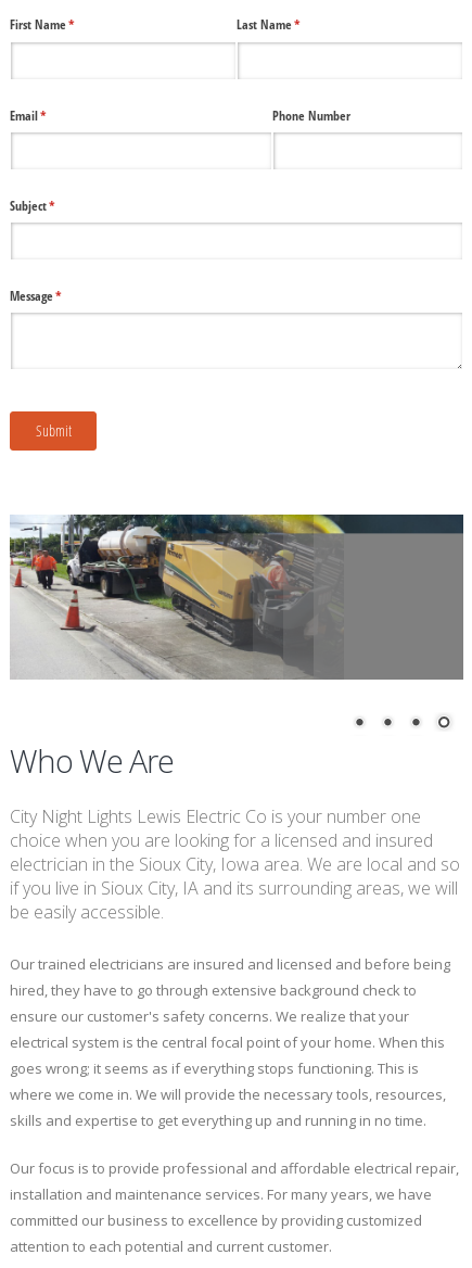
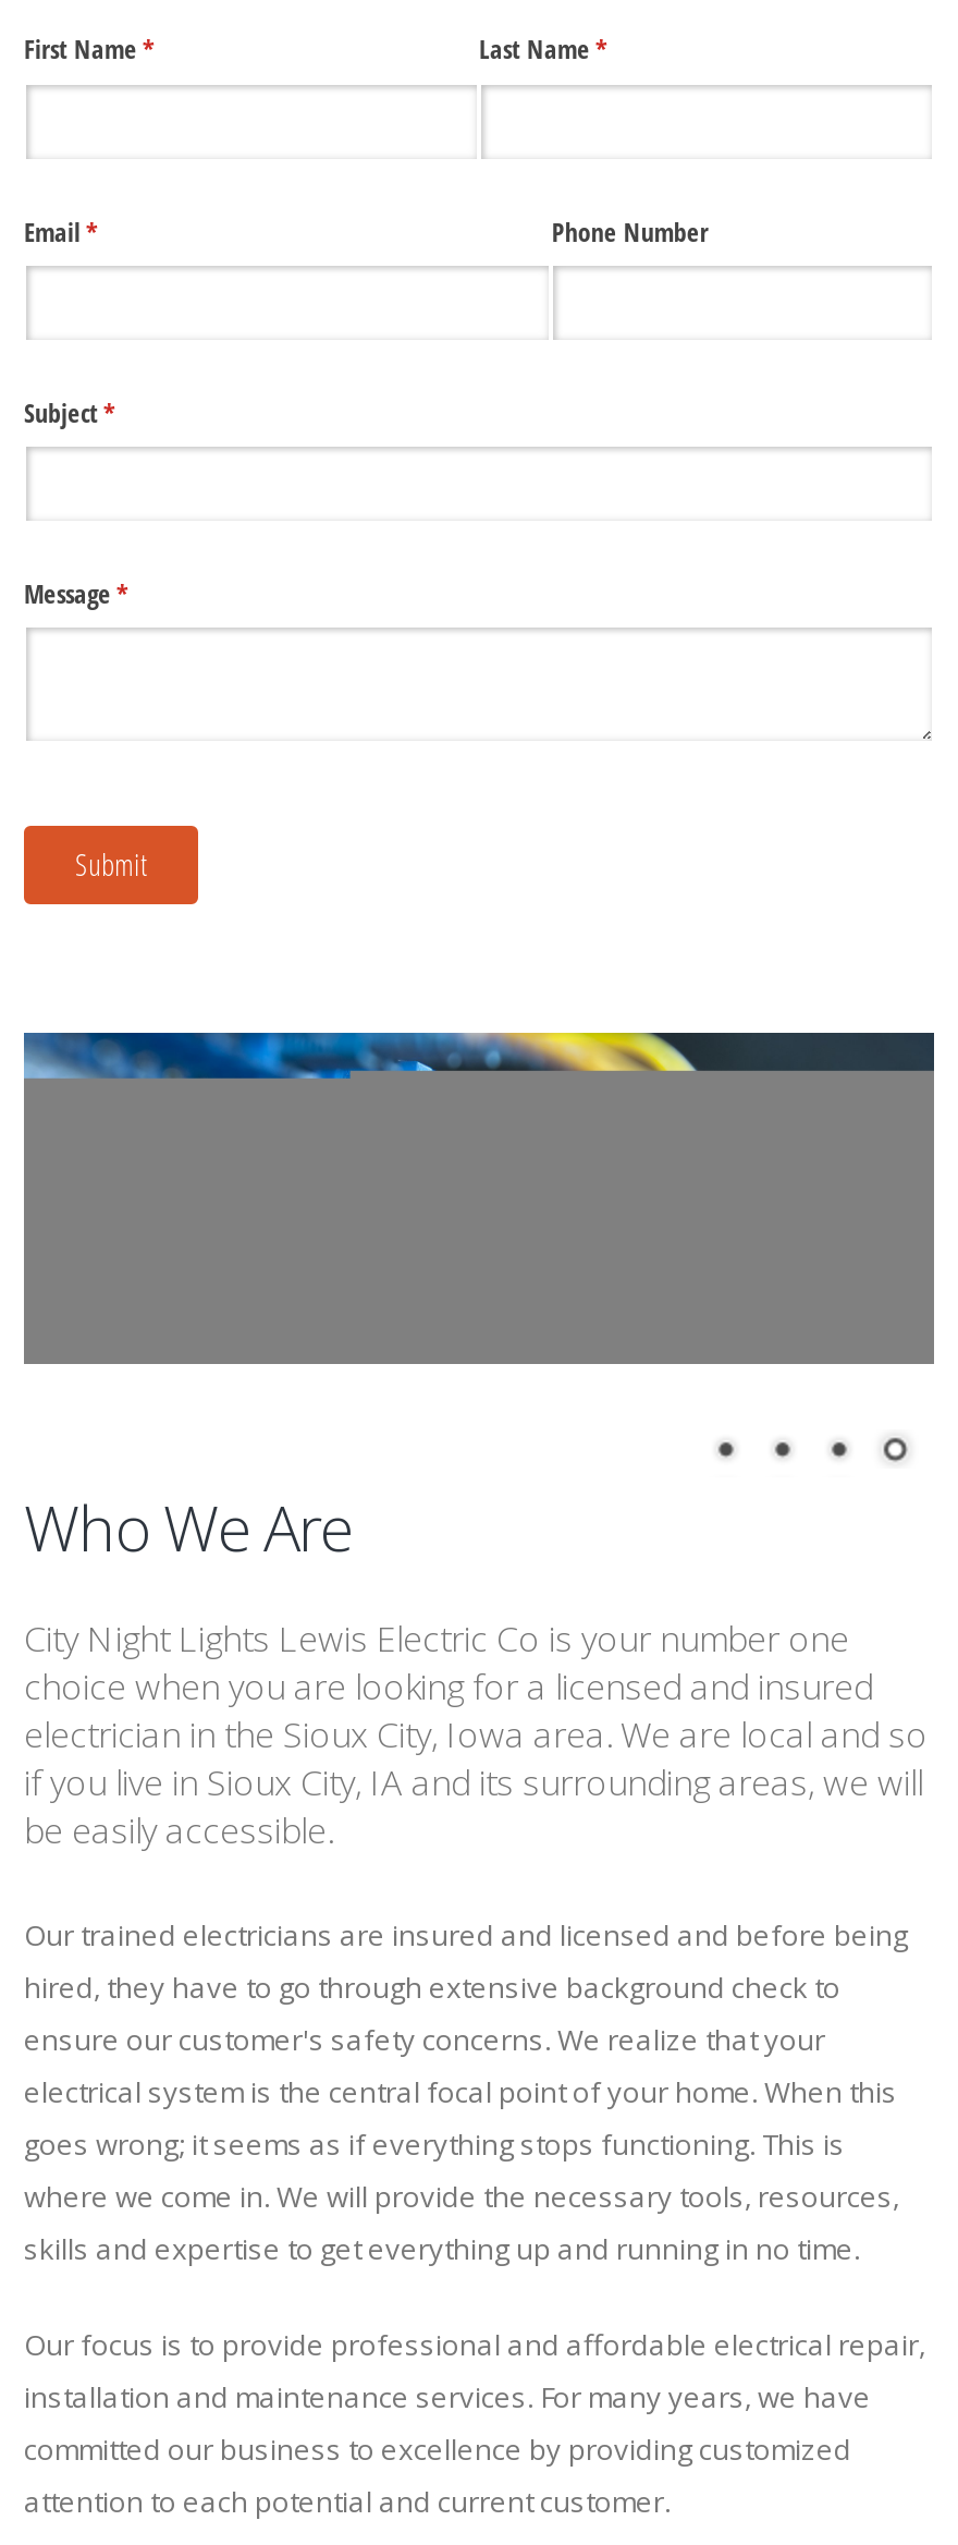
[10,513,315,680] [image] -> [22,1031,634,1364] [image]

